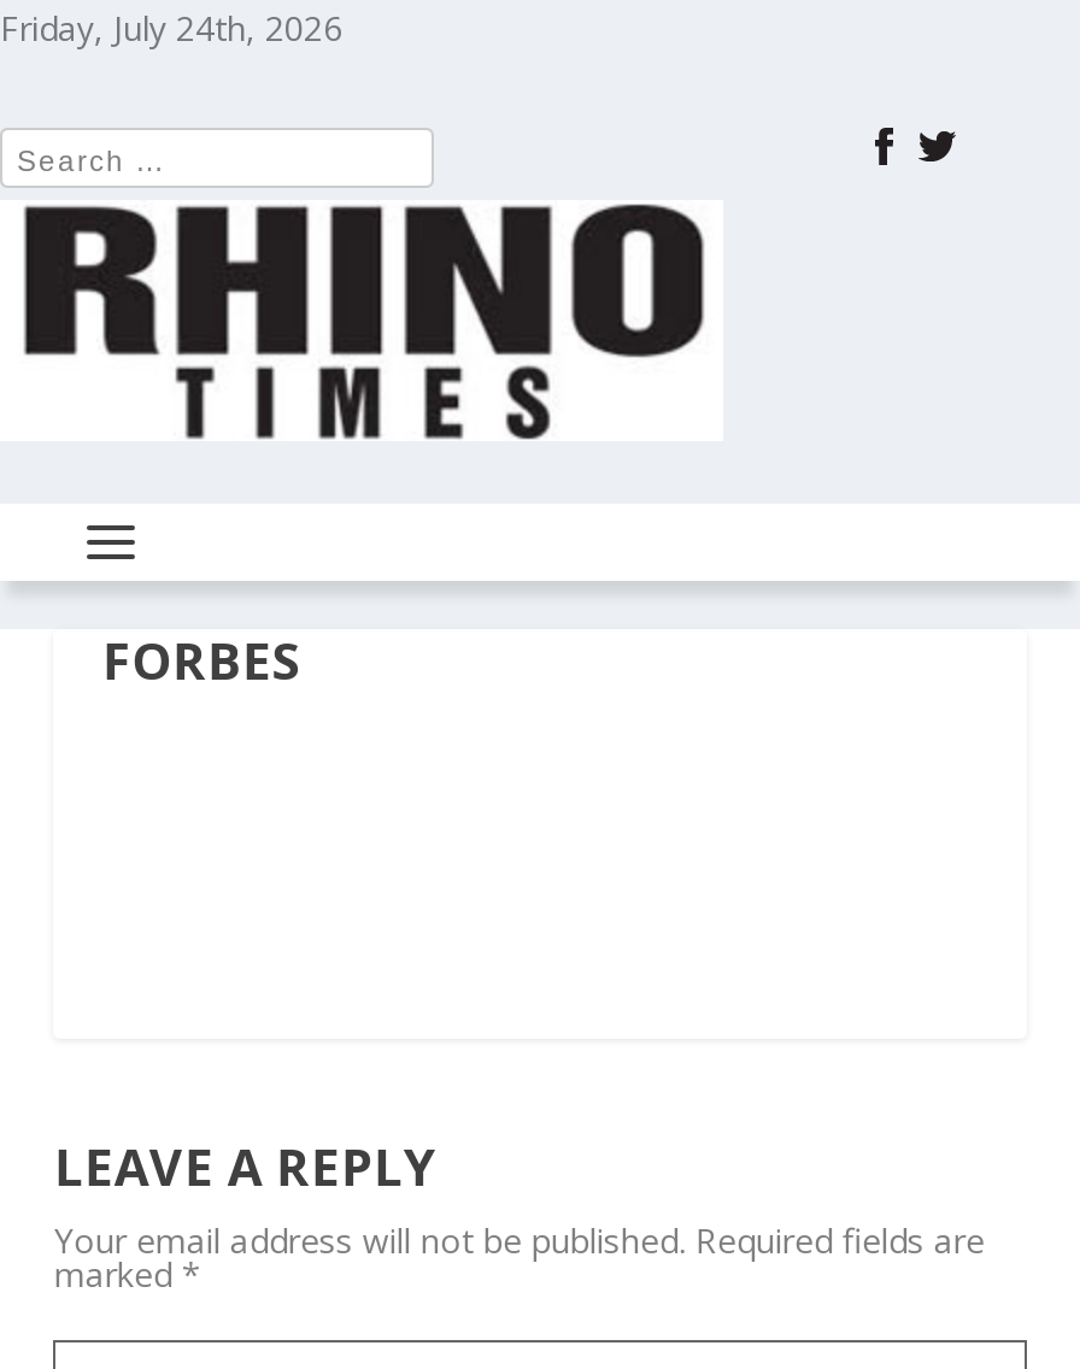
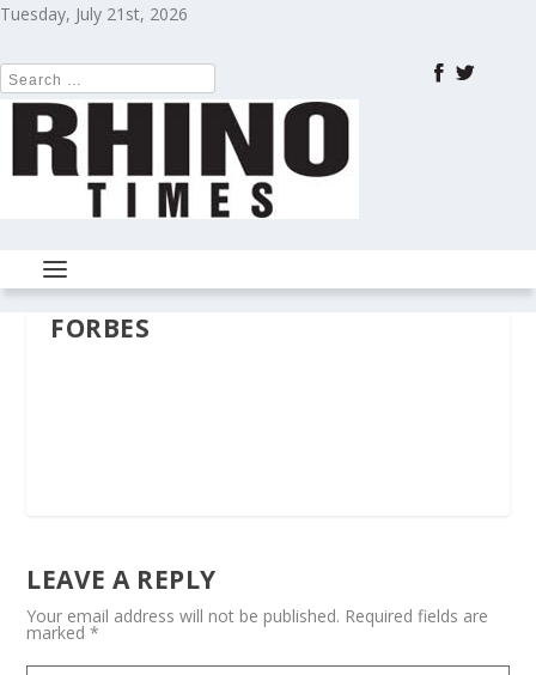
[0,5,342,51] Friday, July 24th, 2026 -> [0,2,188,25] Tuesday, July 21st, 2026

